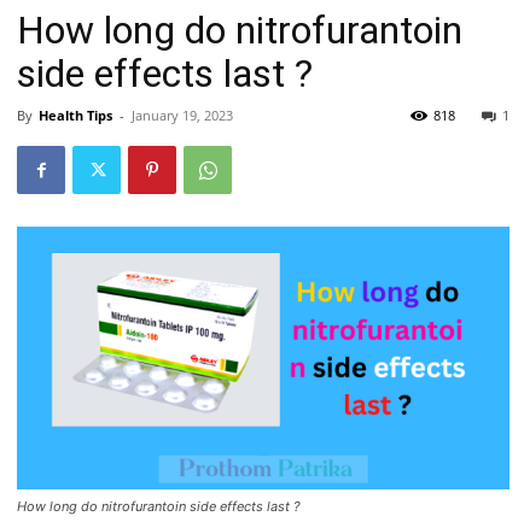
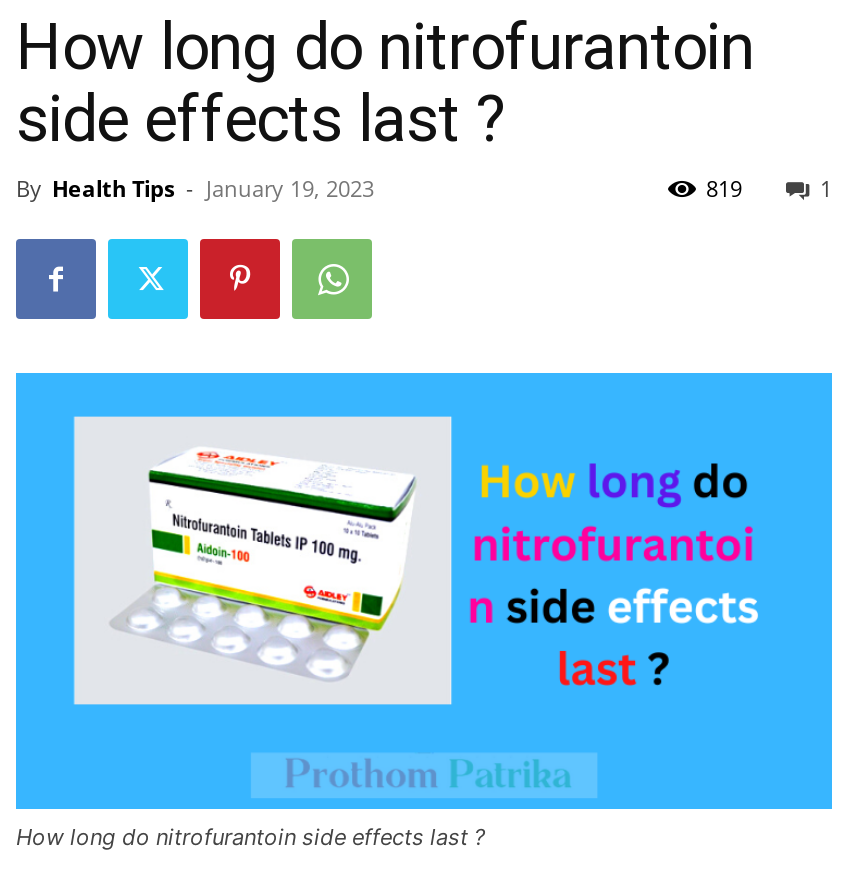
[433,106,455,124] 818 -> [706,173,742,203] 819

